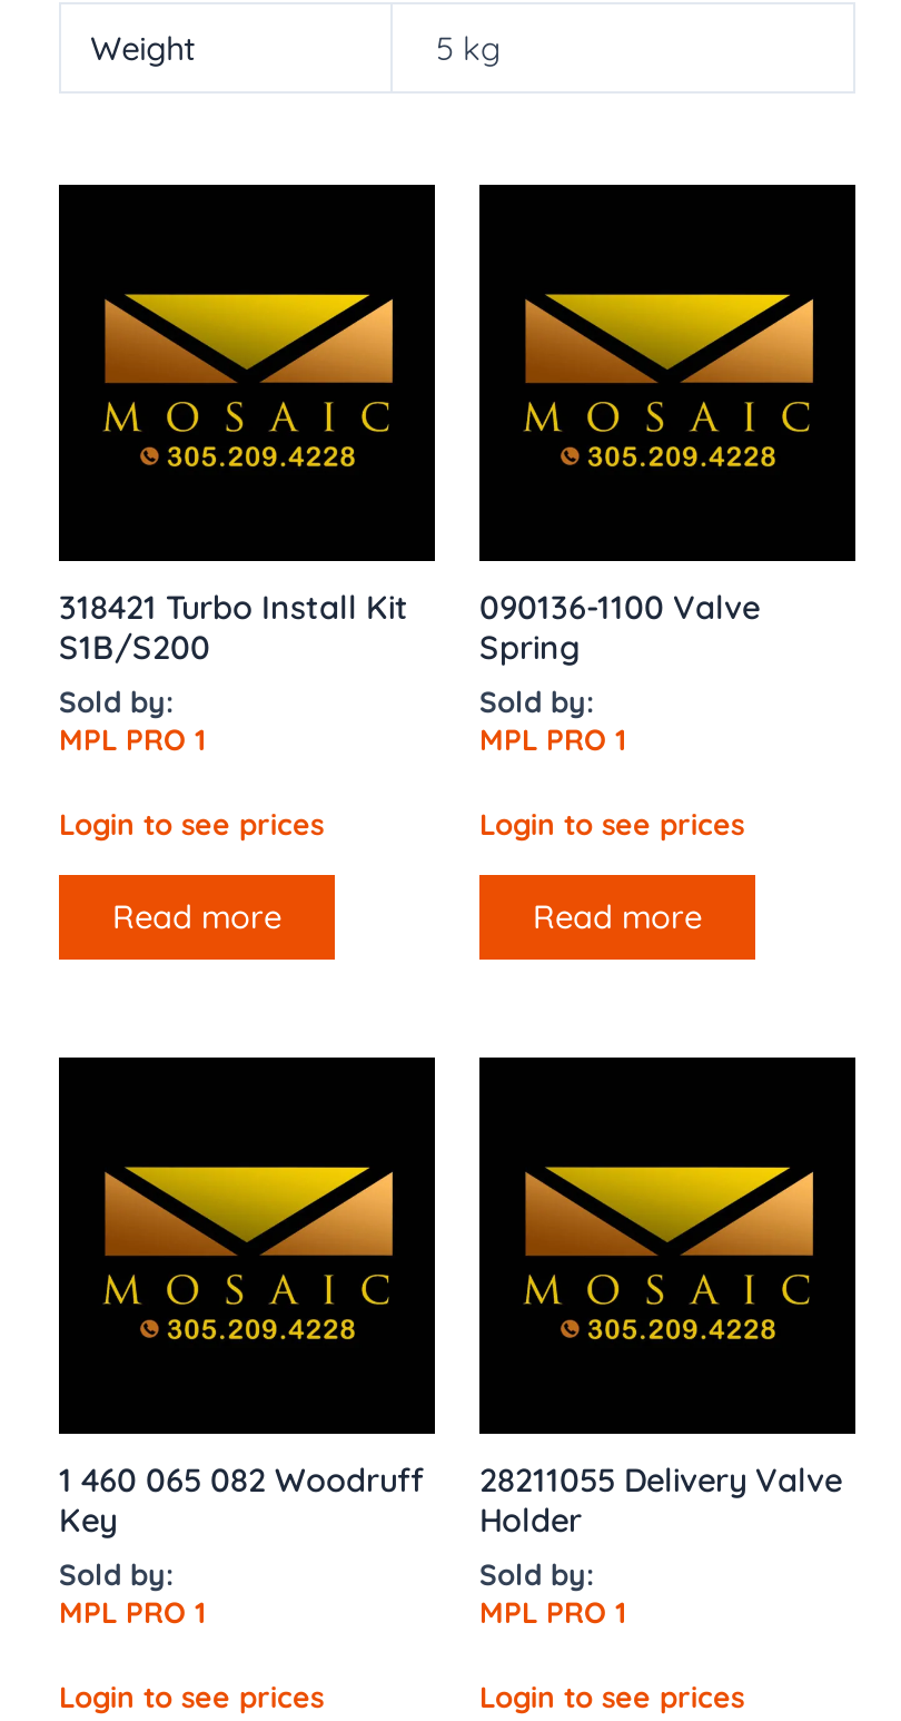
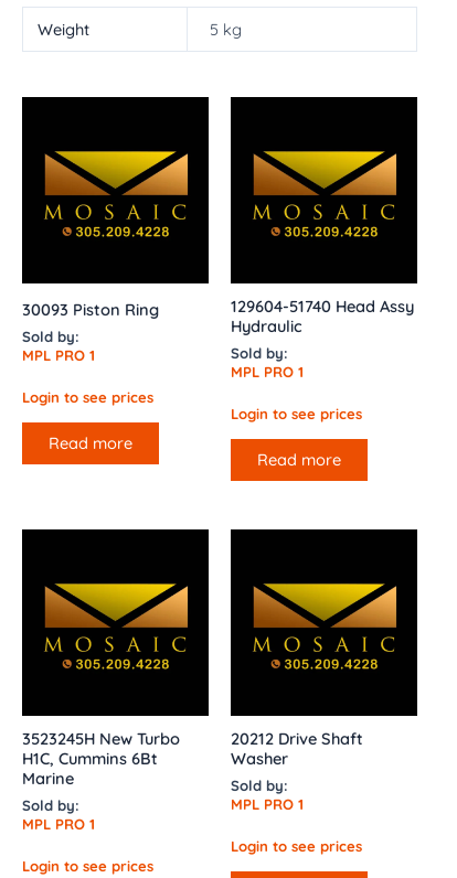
[59,586,408,668] 318421 Turbo Install Kit | S1B/S200 -> [22,299,159,320] 30093 Piston Ring
[479,586,760,668] 090136-1100 Valve | Spring -> [231,296,414,337] 129604-51740 Head Assy | Hydraulic
[59,1458,424,1540] 1 460 065 082 Woodruff | Key -> [22,728,180,788] 3523245H New Turbo | H1C, Cummins 6Bt | Marine
[479,1458,842,1540] 28211055 Delivery Valve | Holder -> [231,728,363,768] 20212 Drive Shaft | Washer

